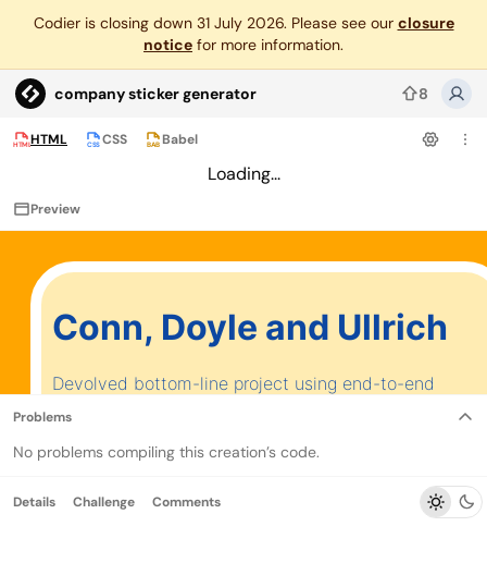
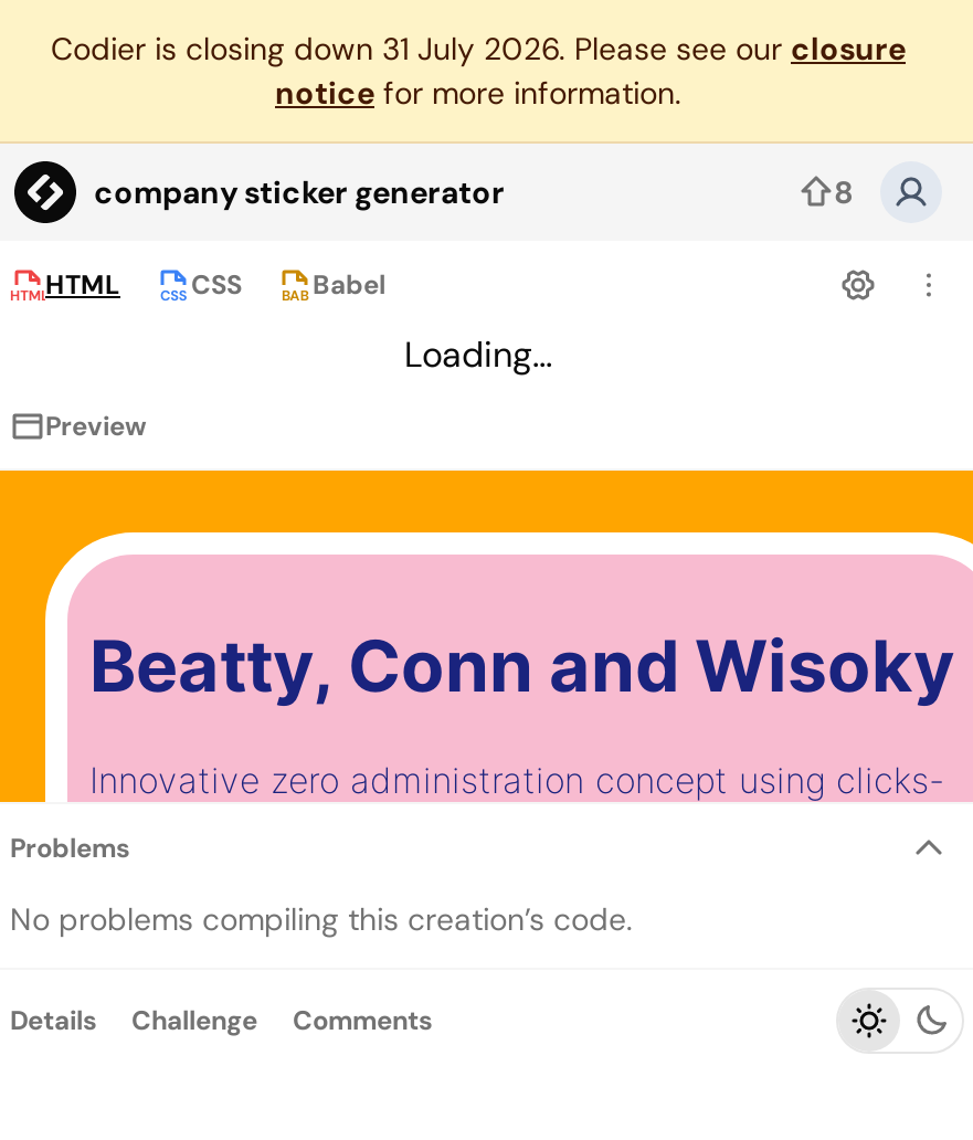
[41,272,484,394] [image] -> [67,555,966,802] [image]

